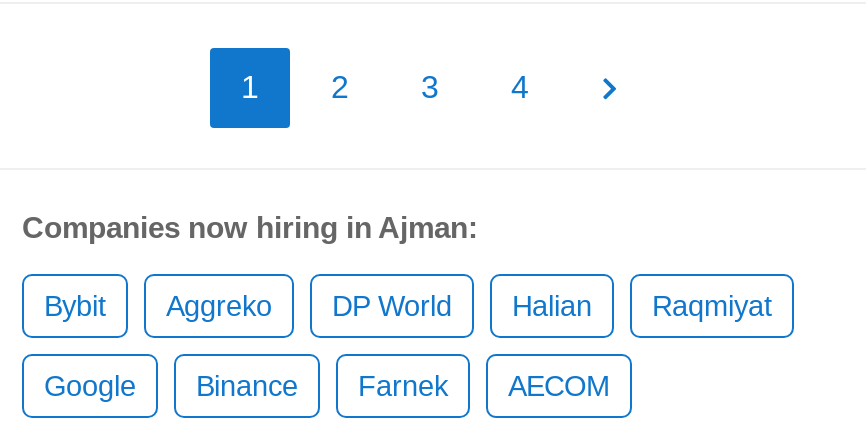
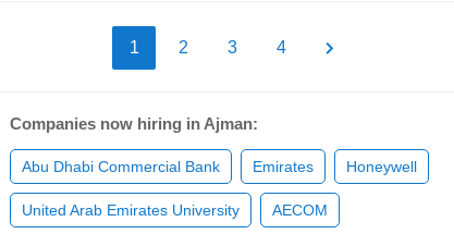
[44,290,772,322] Bybit | Aggreko | DP World | Halian | Raqmiyat -> [22,158,417,175] Abu Dhabi Commercial Bank | Emirates | Honeywell
[44,370,448,402] Google | Binance | Farnek -> [22,201,240,219] United Arab Emirates University

